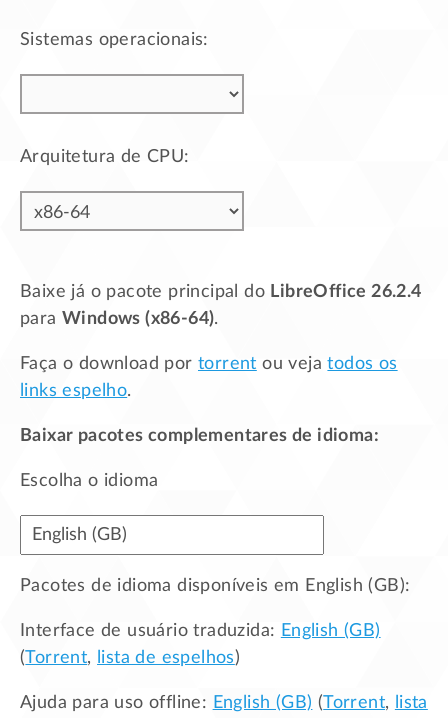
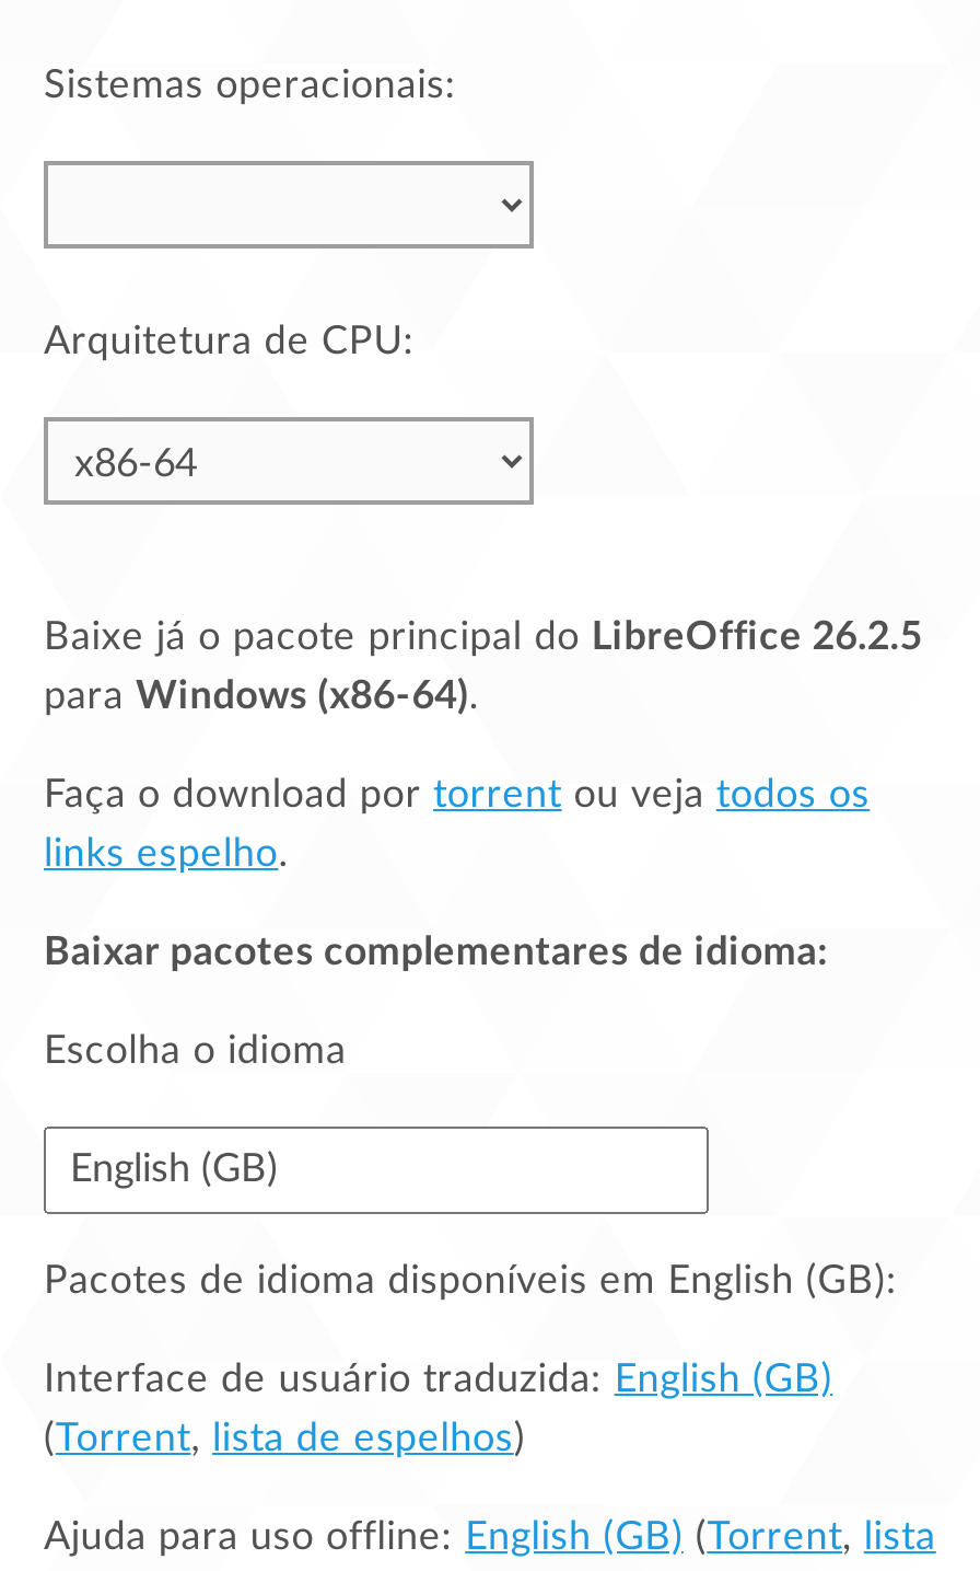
[20,283,422,301] Baixe já o pacote principal do LibreOffice 26.2.4 -> [44,618,922,657] Baixe já o pacote principal do LibreOffice 26.2.5

